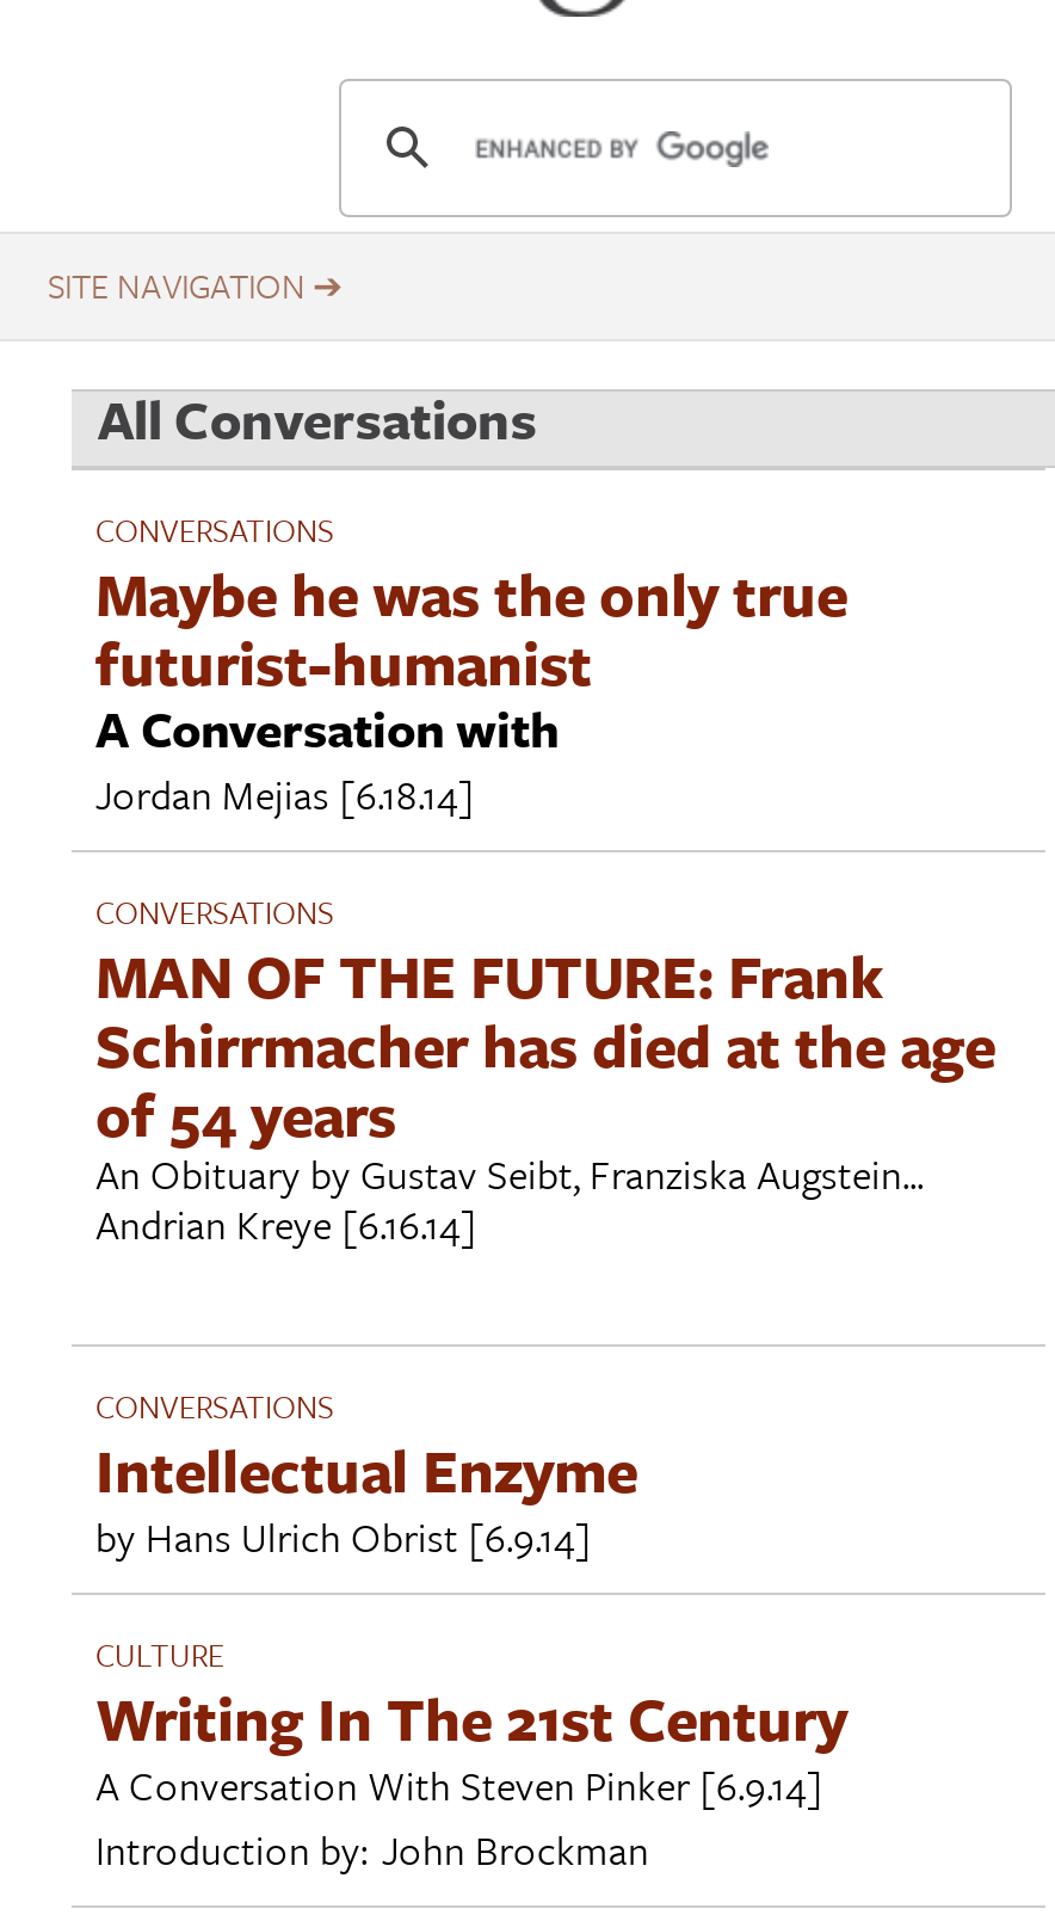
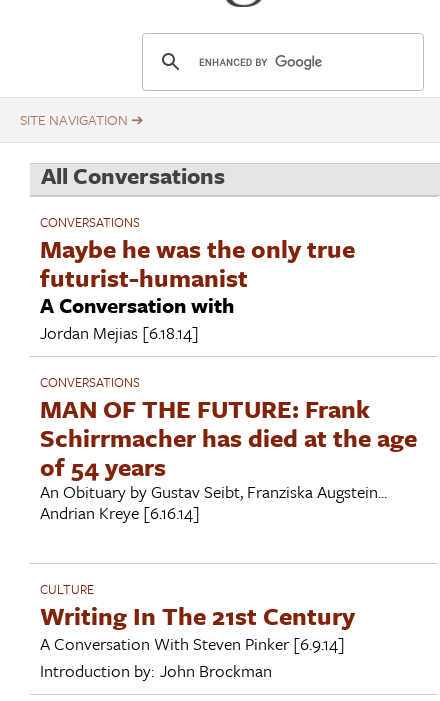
[95,1382,637,1566] CONVERSATIONS | Intellectual Enzyme | by Hans Ulrich Obrist [6.9.14] -> none

